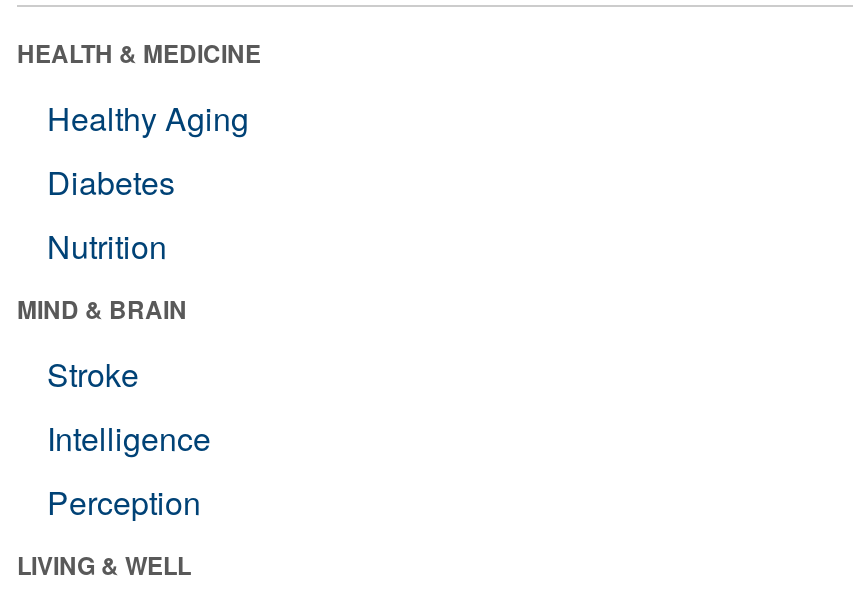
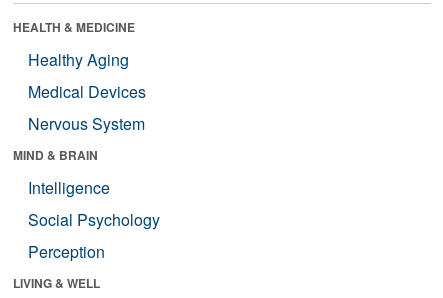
[47,159,175,269] Diabetes | Nutrition -> [28,80,146,135] Medical Devices | Nervous System
[47,351,139,397] Stroke -> none
moved [47,415,211,461] -> [28,176,110,199]: Intelligence
none -> [28,208,160,231] Social Psychology

